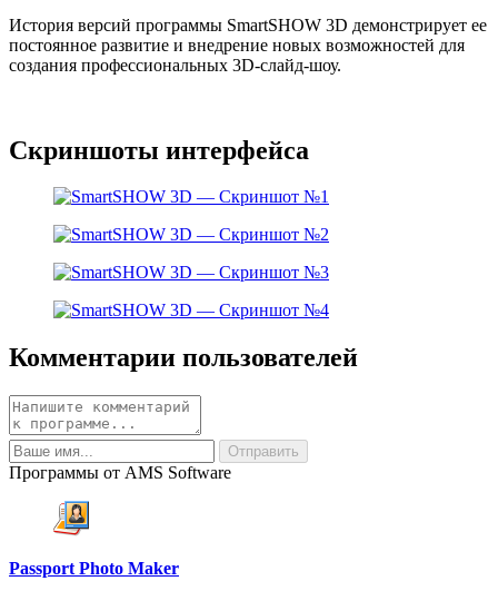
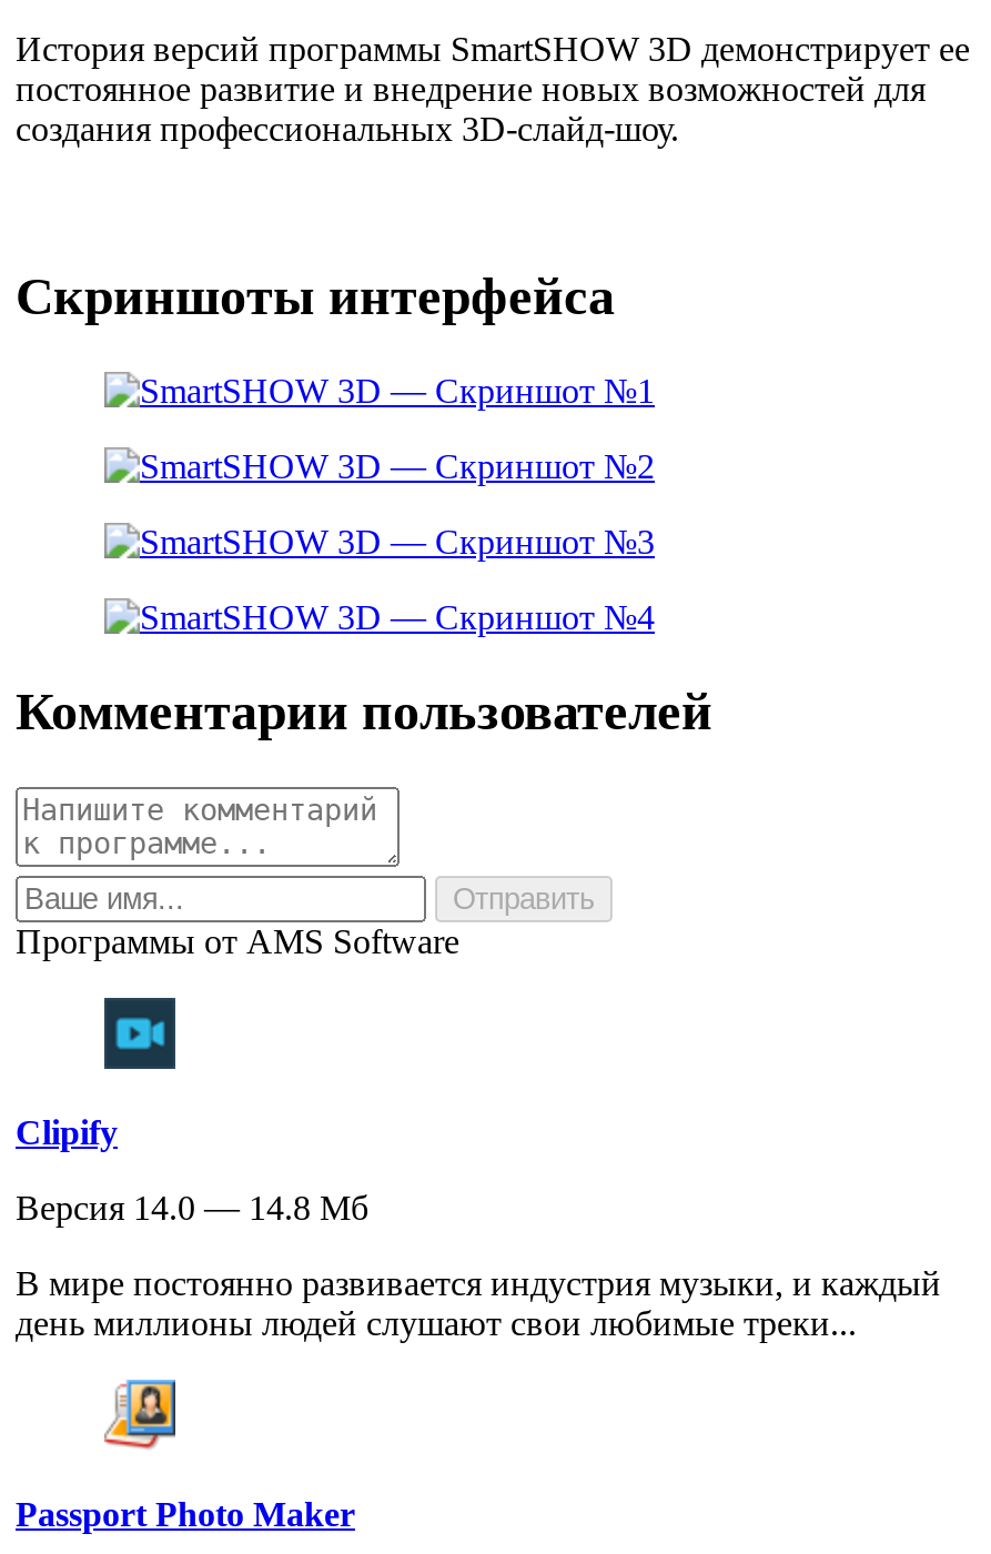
none -> [16,996,941,1342] [image] | Clipify | Версия 14.0 — 14.8 Мб | В мире постоянно развивается индустрия музыки, и каждый | день миллионы людей слушают свои любимые треки...

